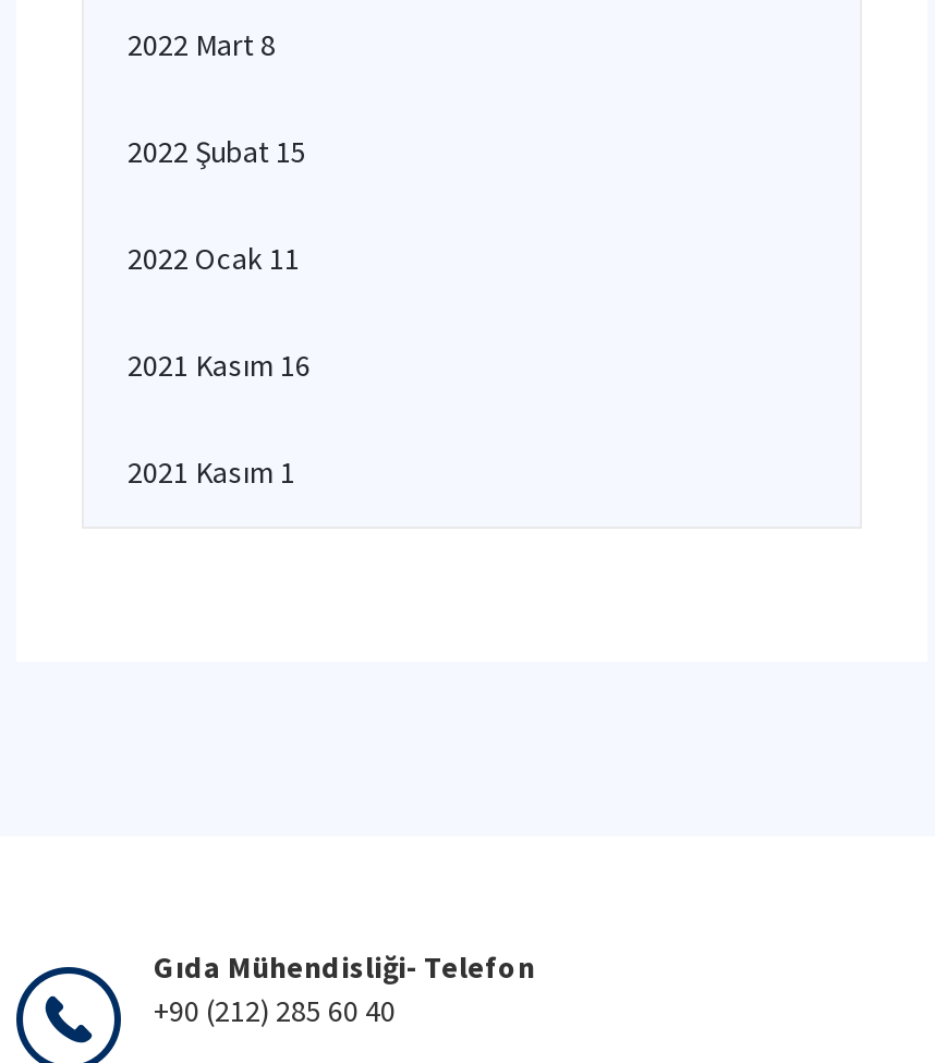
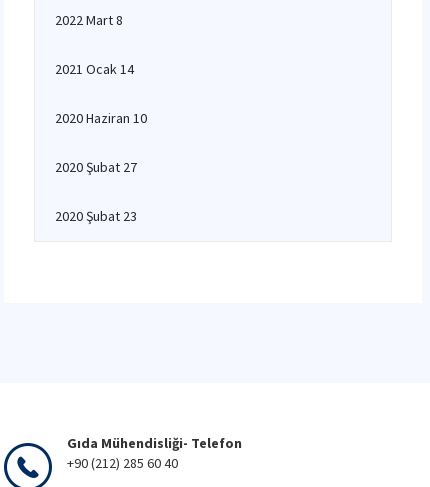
[127,132,306,171] 2022 Şubat 15 -> [55,60,134,78] 2021 Ocak 14
[127,239,300,278] 2022 Ocak 11 -> [55,109,147,127] 2020 Haziran 10
[127,346,311,385] 2021 Kasım 16 -> [55,158,137,176] 2020 Şubat 27
[127,452,295,492] 2021 Kasım 1 -> [55,207,137,225] 2020 Şubat 23

